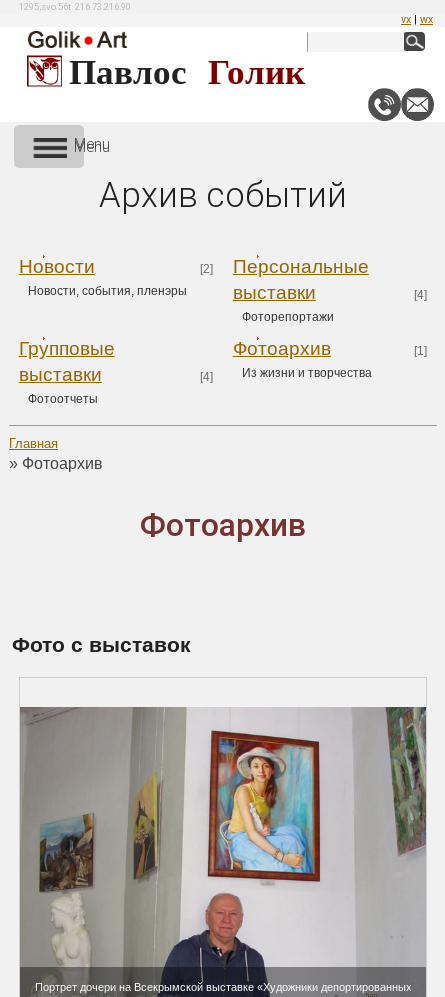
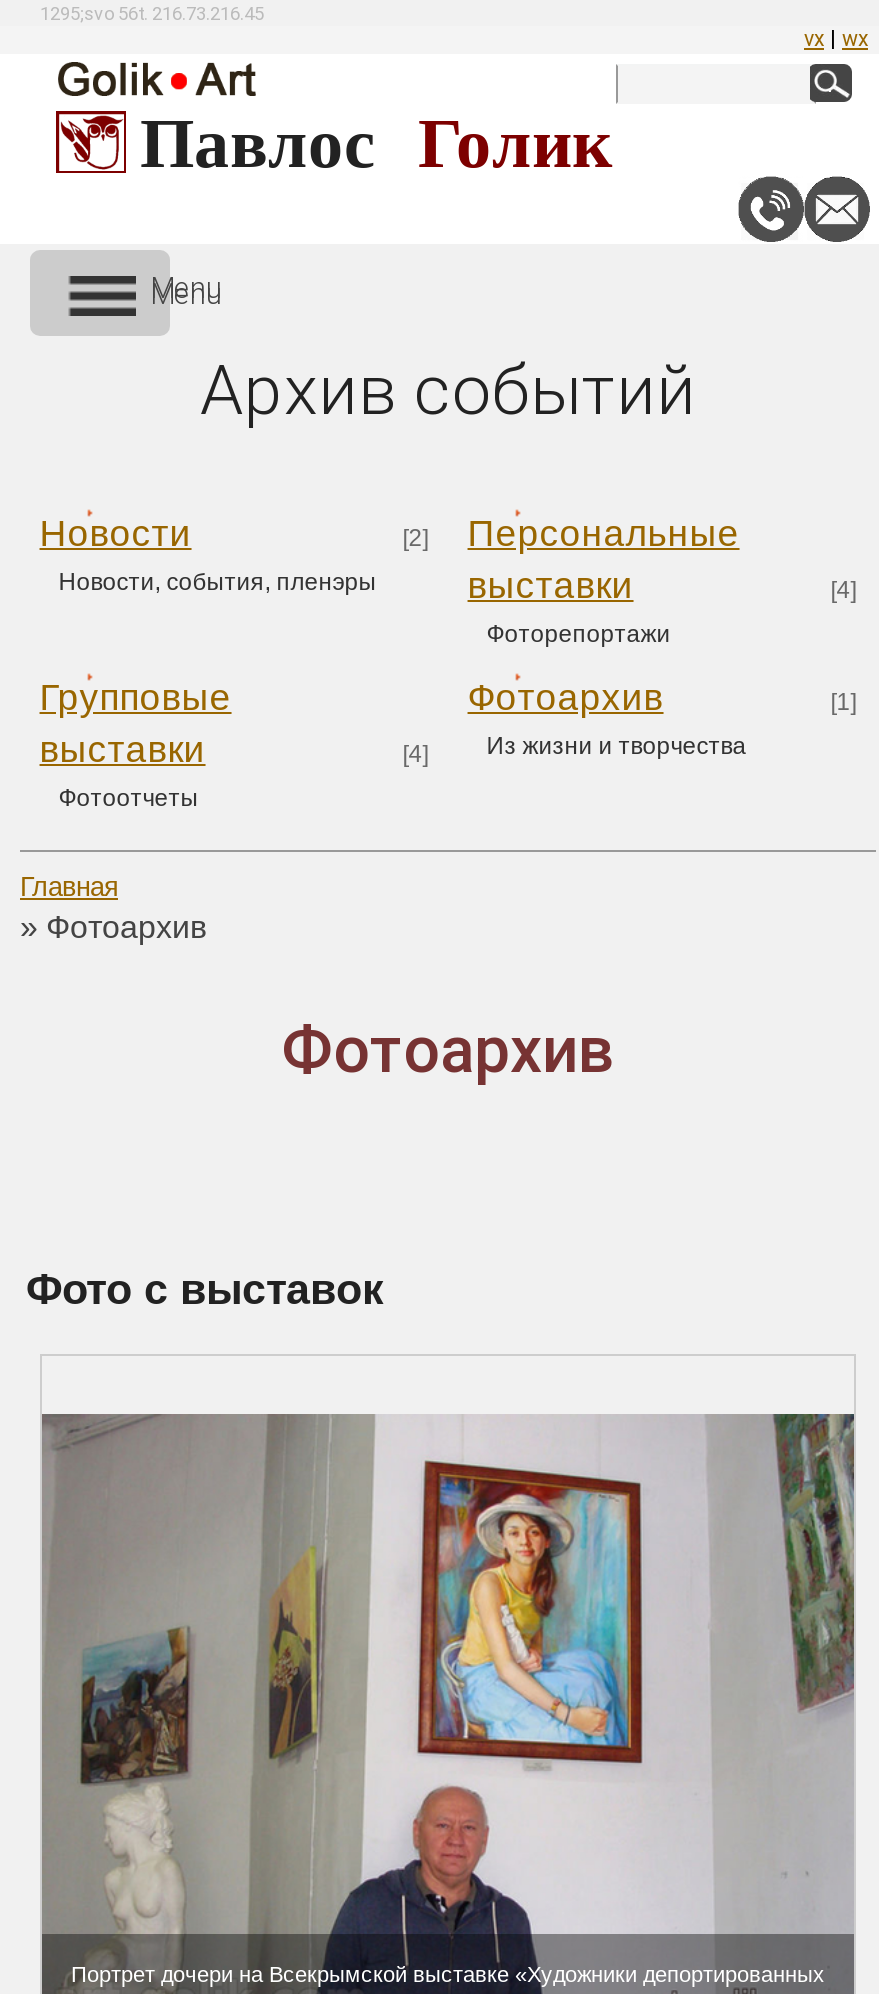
[19,1,131,12] 1295;svo 56t. 216.73.216.90 -> [40,2,264,24] 1295;svo 56t. 216.73.216.45

